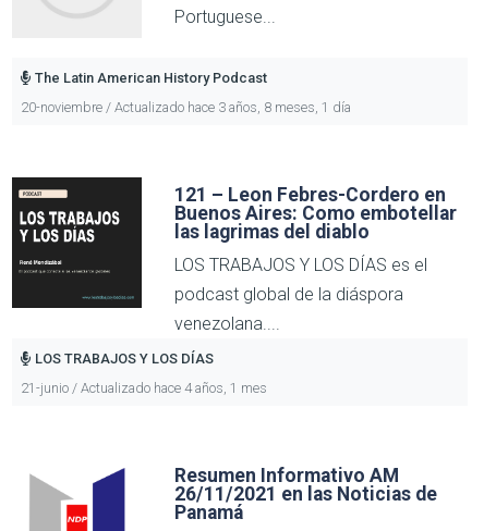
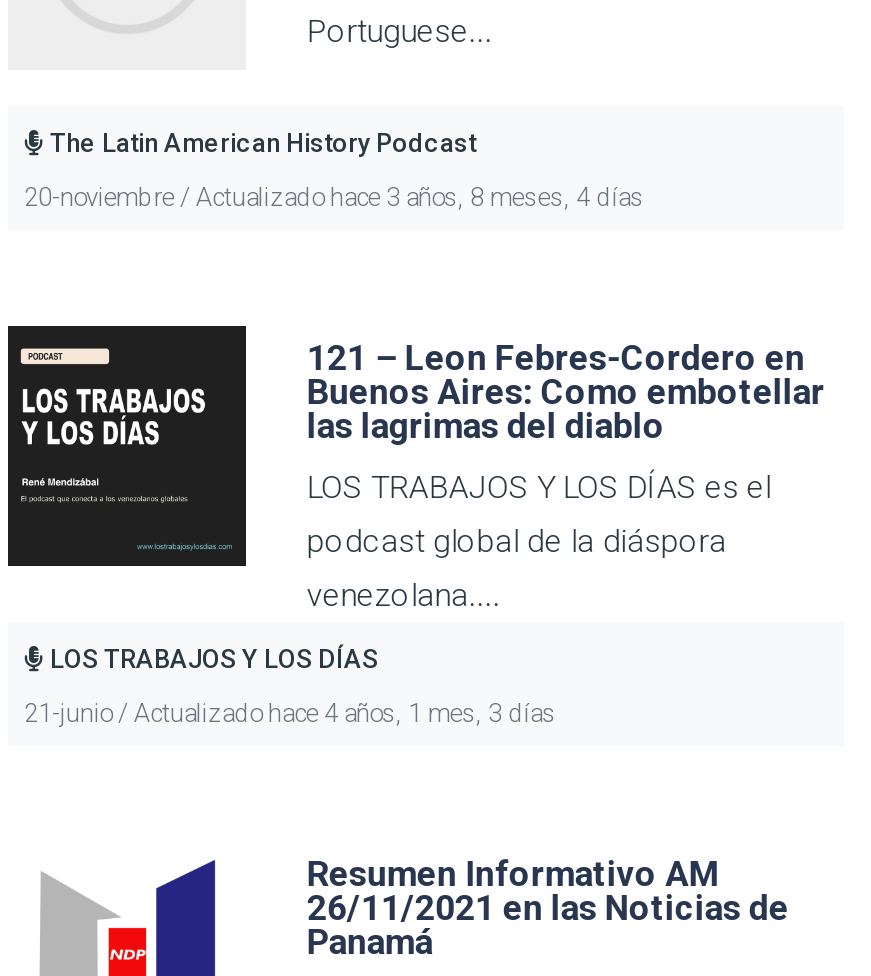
[21,99,351,116] 20-noviembre / Actualizado hace 3 años, 8 meses, 1 día -> [24,183,644,213] 20-noviembre / Actualizado hace 3 años, 8 meses, 4 días
[21,380,267,397] 21-junio / Actualizado hace 4 años, 1 mes -> [24,699,556,729] 21-junio / Actualizado hace 4 años, 1 mes, 3 días

